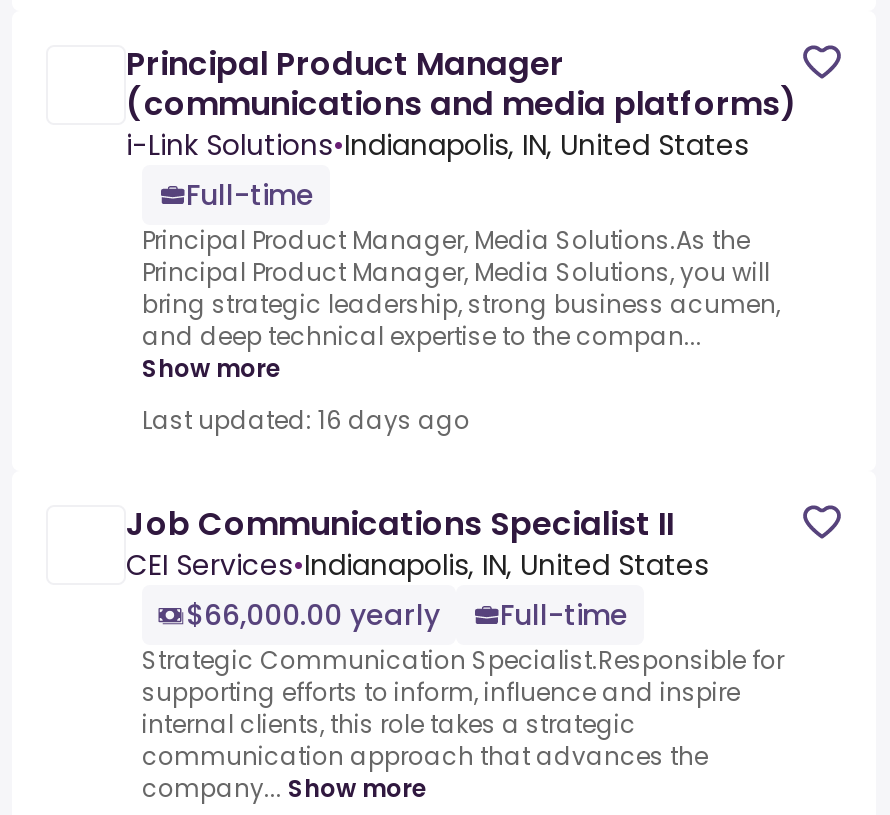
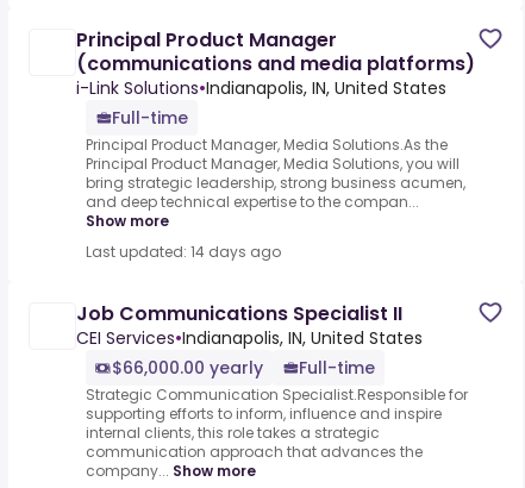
[142,403,470,437] Last updated: 16 days ago -> [86,242,281,262] Last updated: 14 days ago

